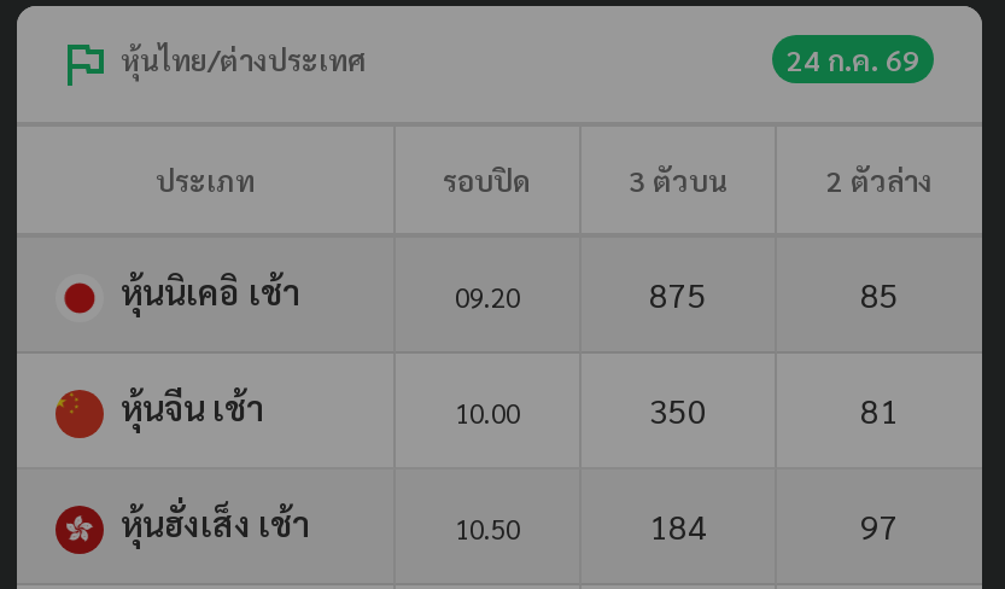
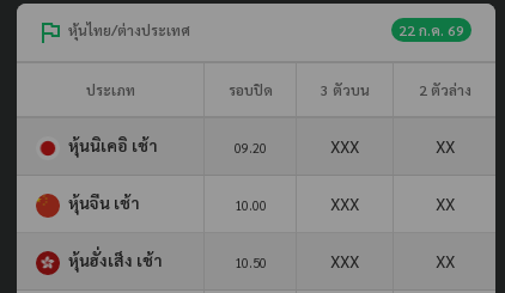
[787,39,919,78] 24 ก.ค. 69 -> [398,20,464,39] 22 ก.ค. 69
[649,271,899,315] 875 | 85 -> [330,135,454,156] XXX | XX
[649,387,899,430] 350 | 81 -> [330,192,454,214] XXX | XX
[649,503,899,546] 184 | 97 -> [330,250,454,271] XXX | XX

